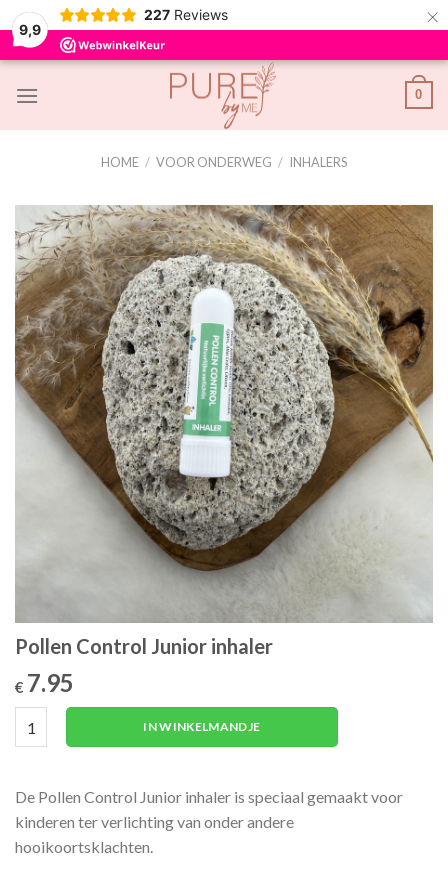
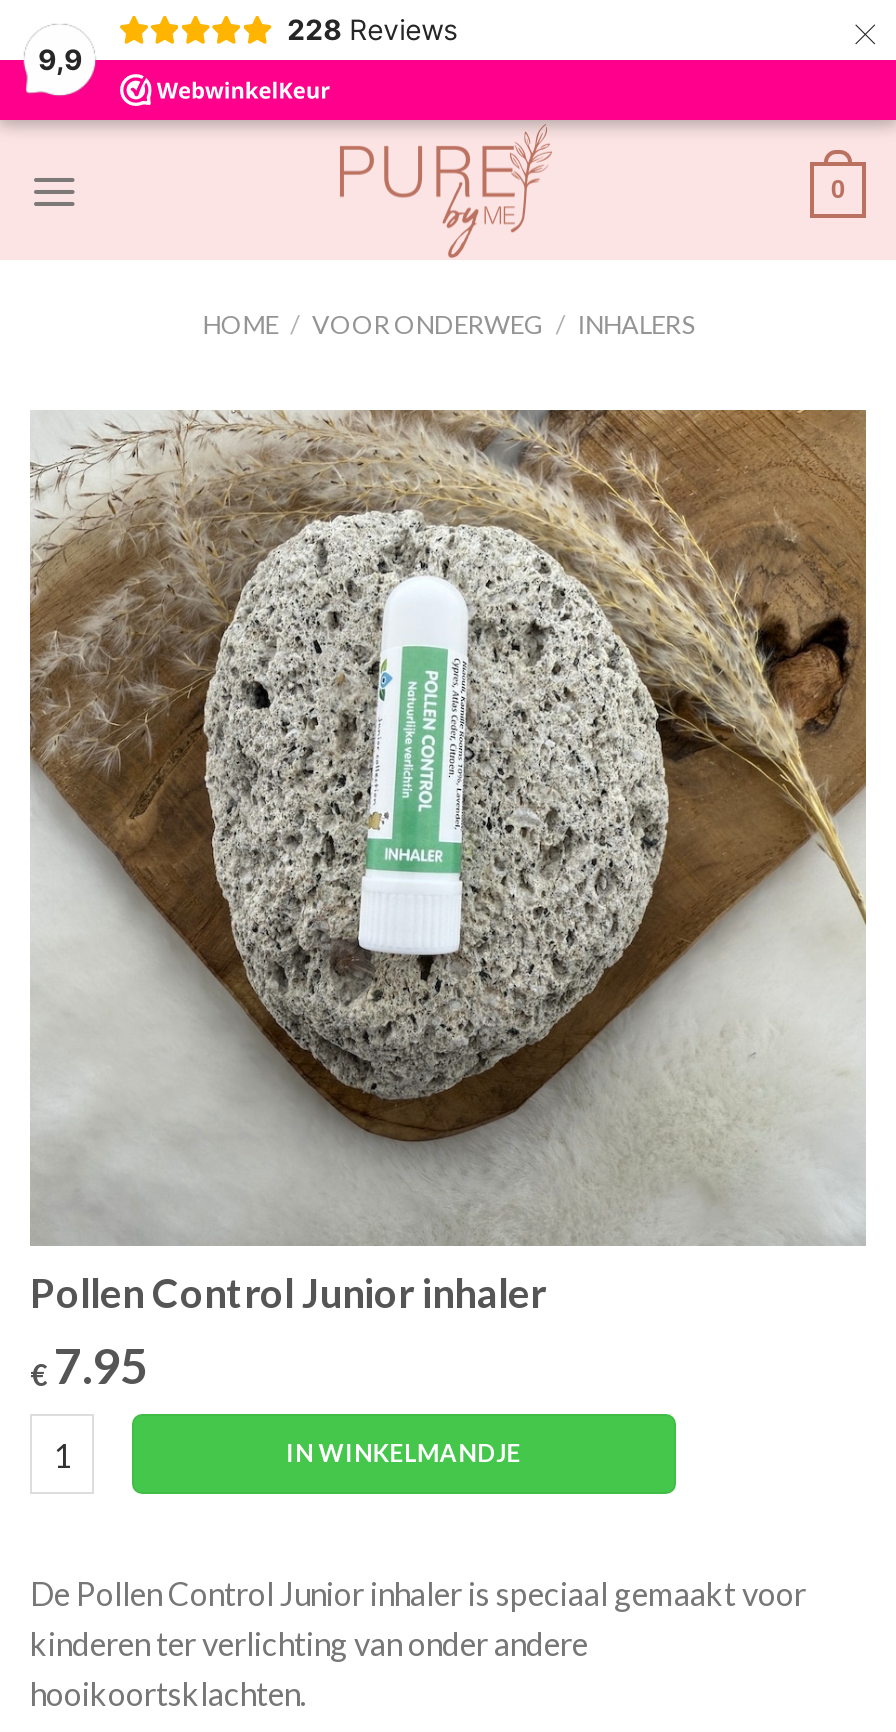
[144,6,228,23] 227 Reviews -> [287,12,457,46] 228 Reviews

